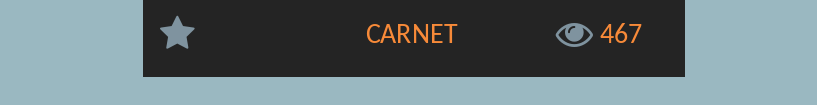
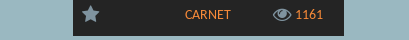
[594,21,642,51] 467 -> [291,8,322,23] 1161

